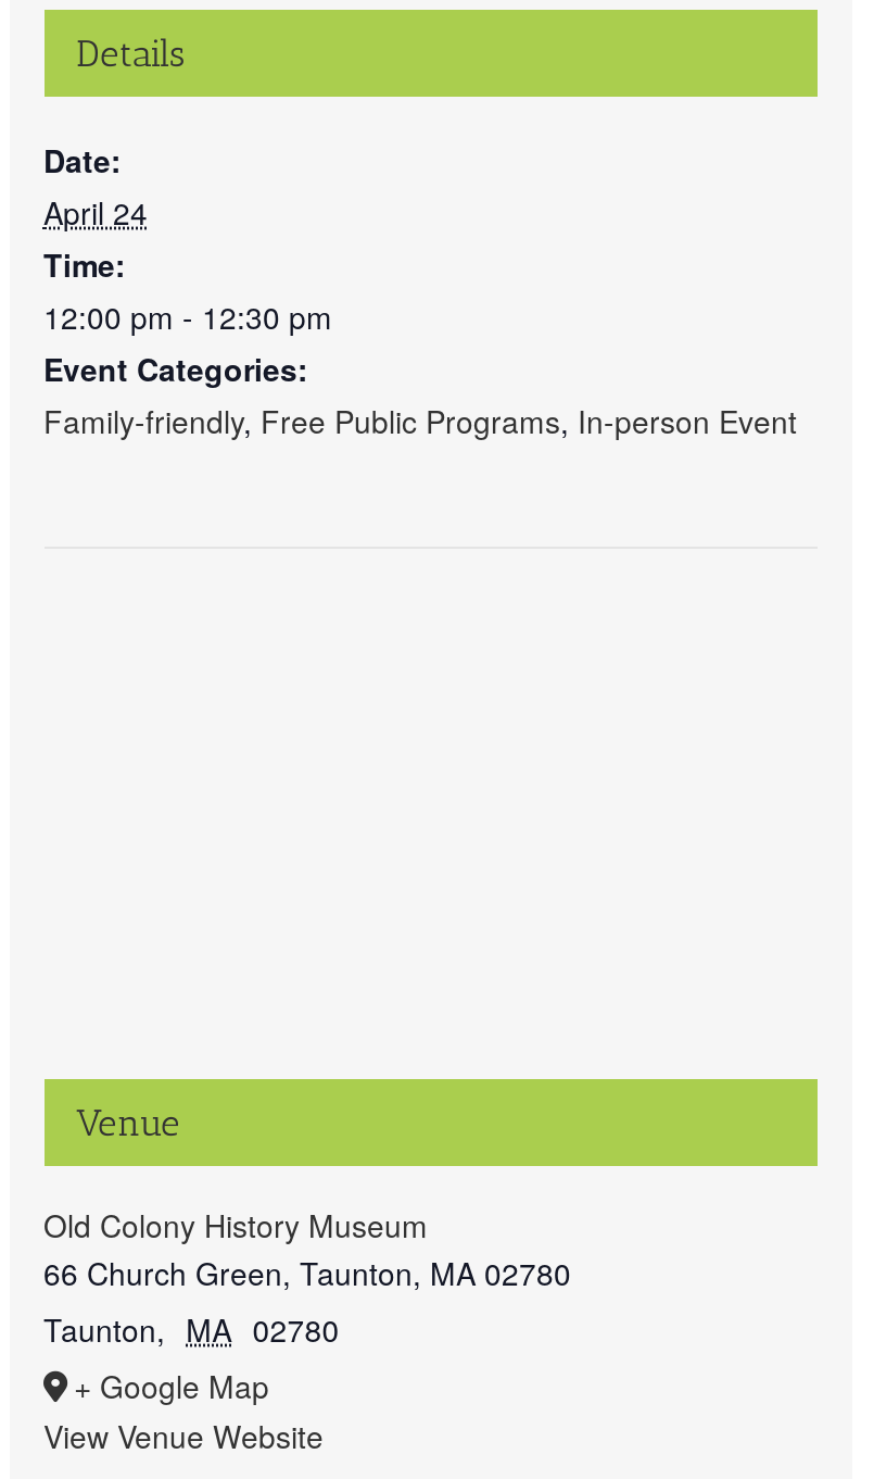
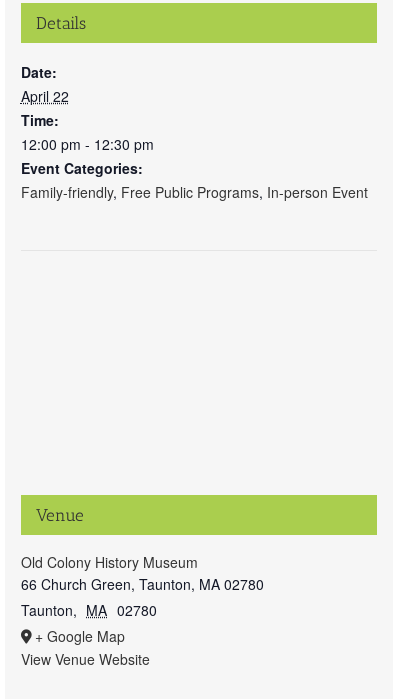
[43,190,148,234] April 24 -> [20,86,68,106] April 22

